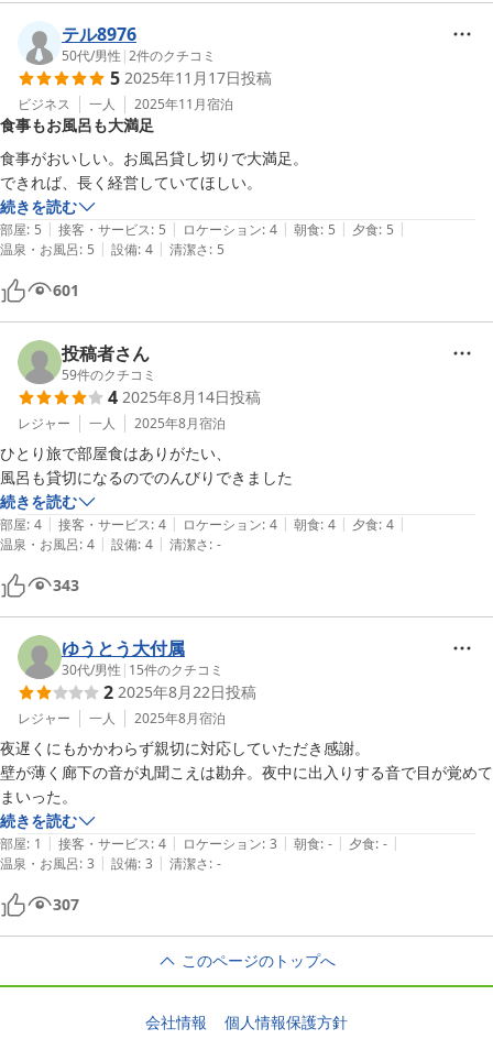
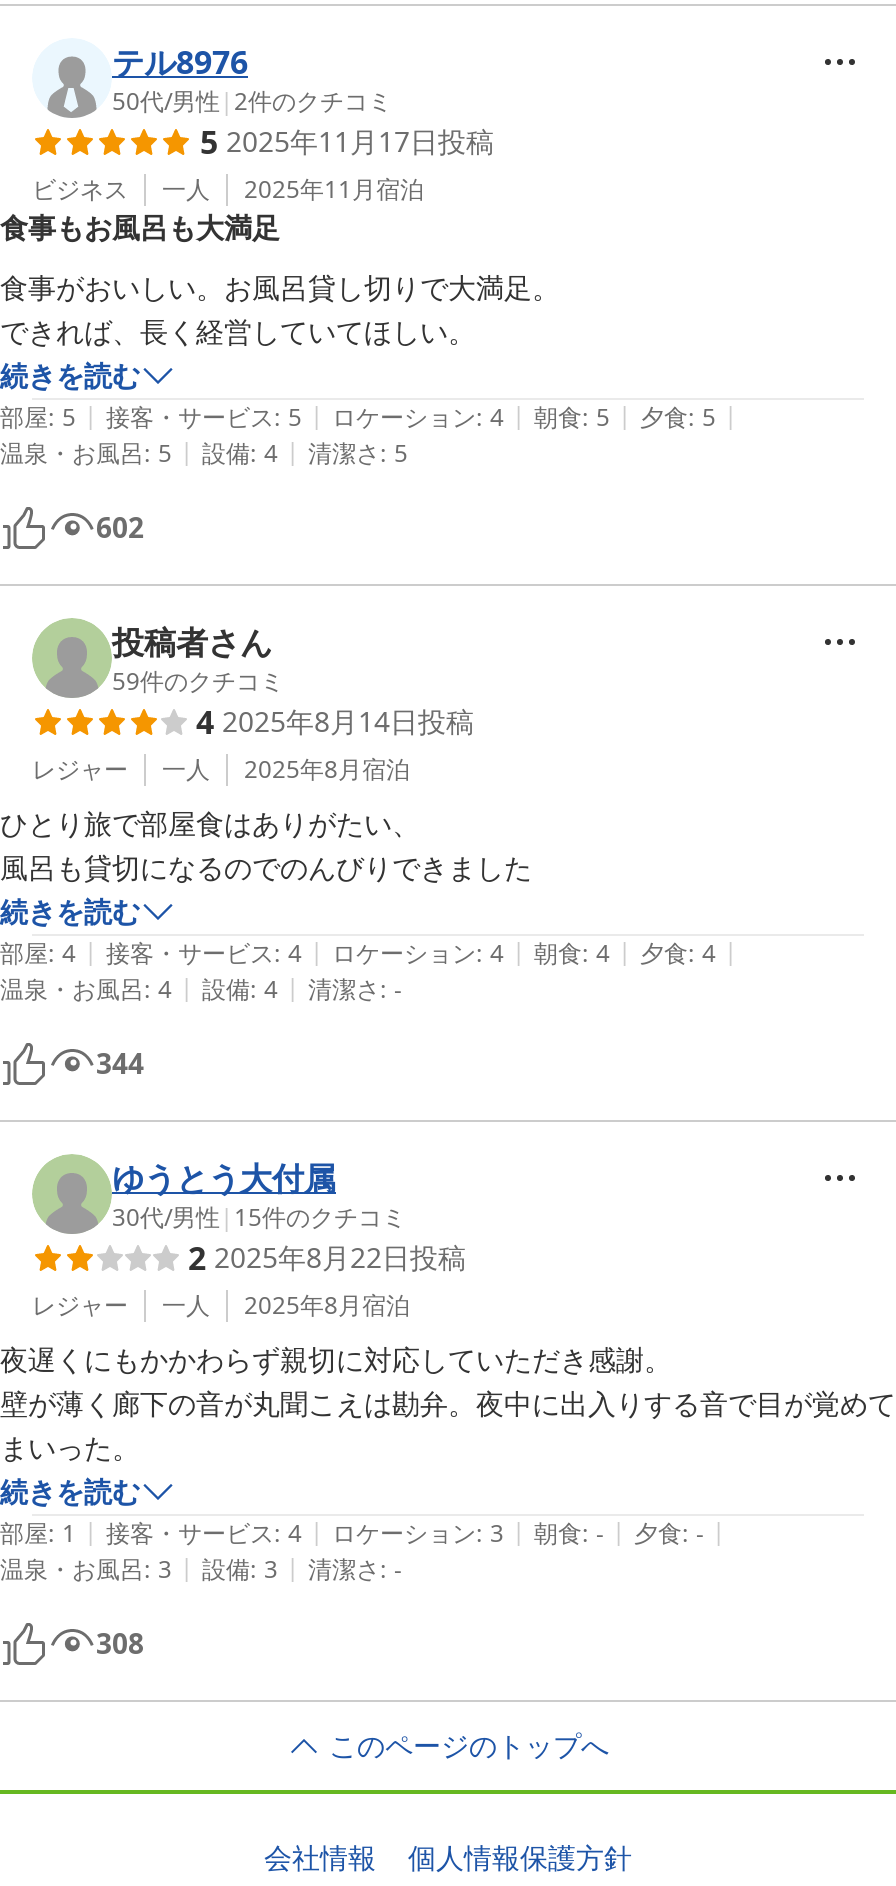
[53,280,79,300] 601 -> [96,508,144,546] 602
[53,575,79,595] 343 -> [96,1044,144,1082] 344
[53,894,79,915] 307 -> [96,1624,144,1662] 308

